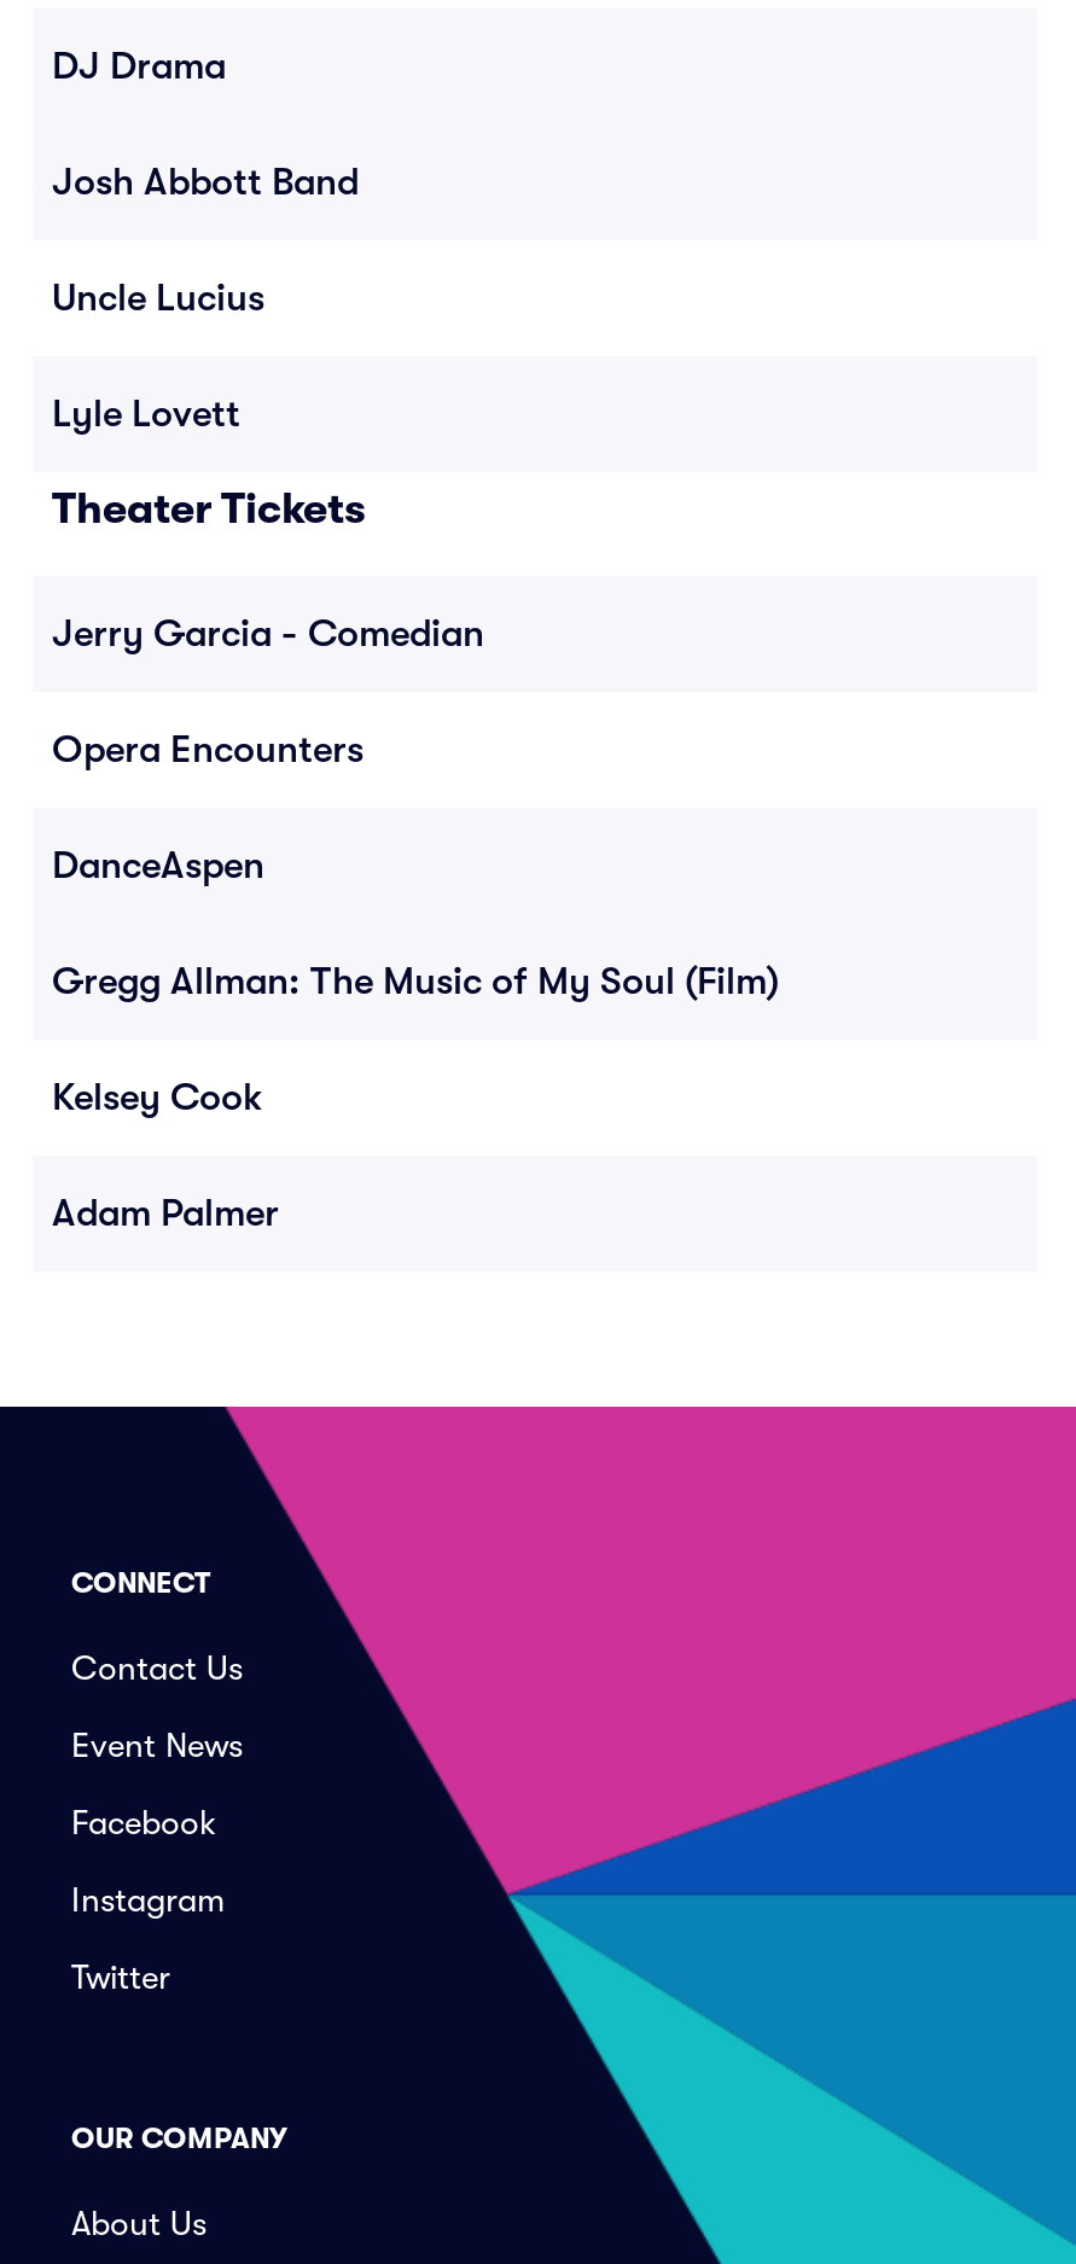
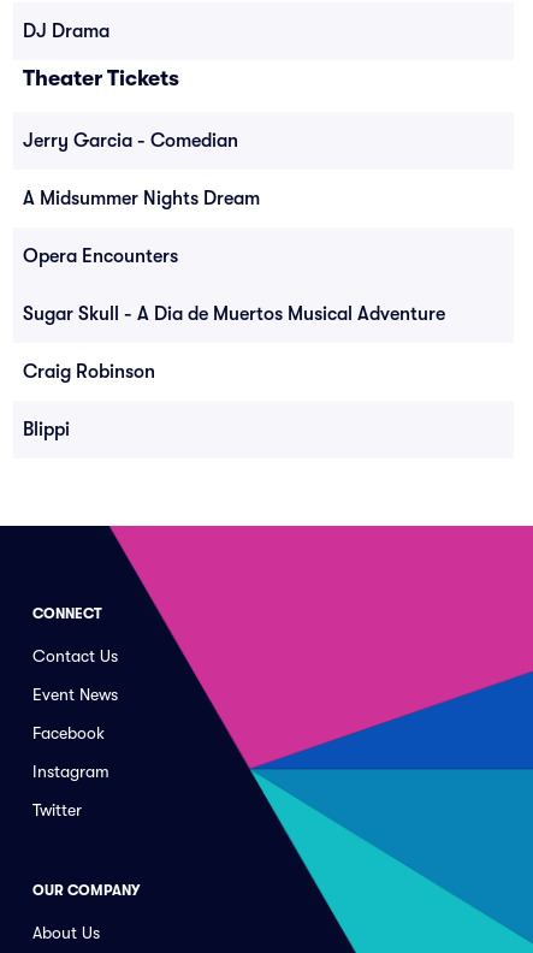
[52,161,359,436] Josh Abbott Band | Uncle Lucius | Lyle Lovett -> none
none -> [23,188,260,209] A Midsummer Nights Dream
[52,844,779,1235] DanceAspen | Gregg Allman: The Music of My Soul (Film) | Kelsey Cook | Adam Palmer -> [23,303,445,440] Sugar Skull - A Dia de Muertos Musical Adventure | Craig Robinson | Blippi

